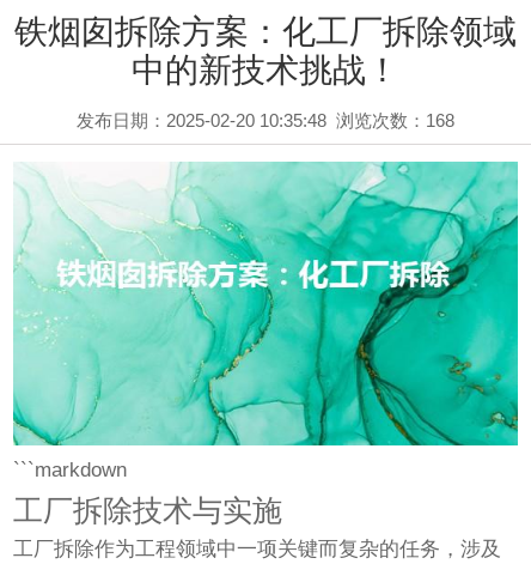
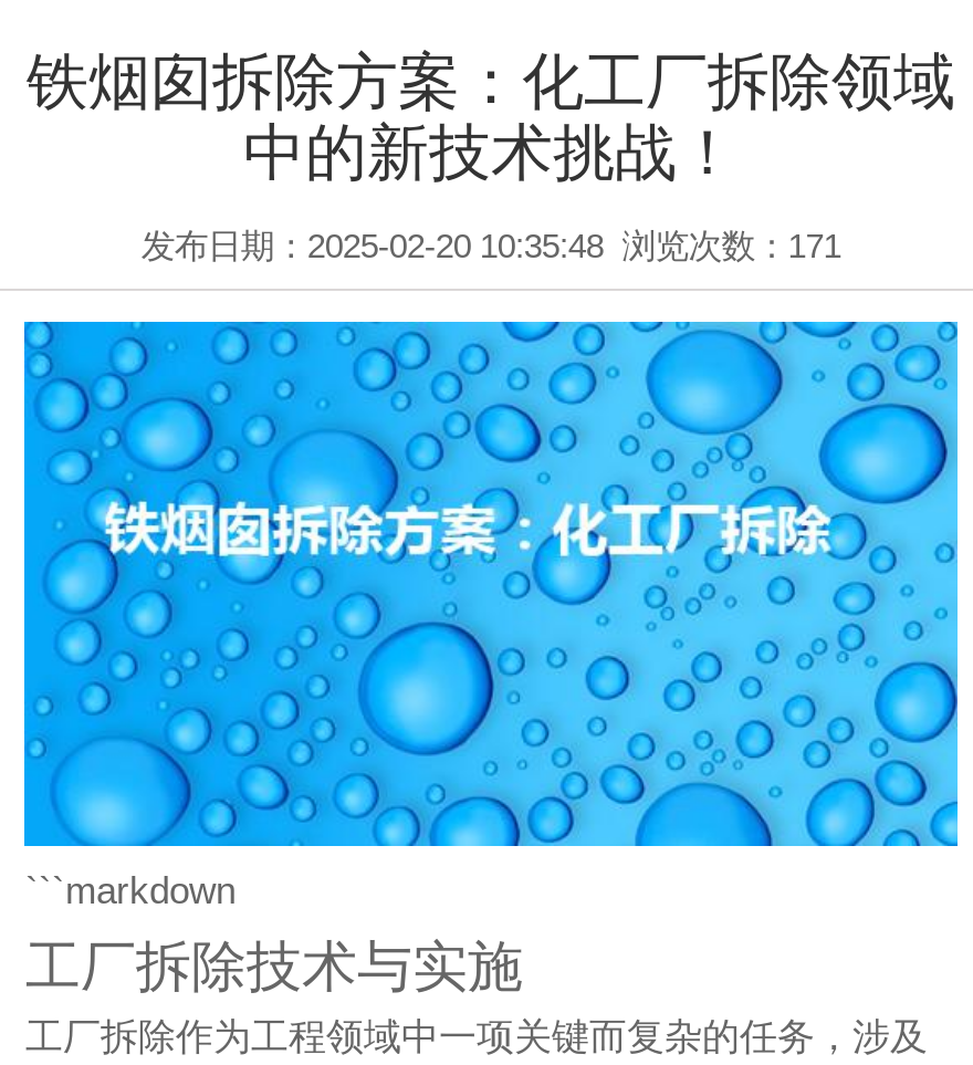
[76,110,455,130] 发布日期：2025-02-20 10:35:48 浏览次数：168 -> [141,226,841,264] 发布日期：2025-02-20 10:35:48 浏览次数：171
[12,162,519,447] [image] -> [22,320,960,848] [image]

